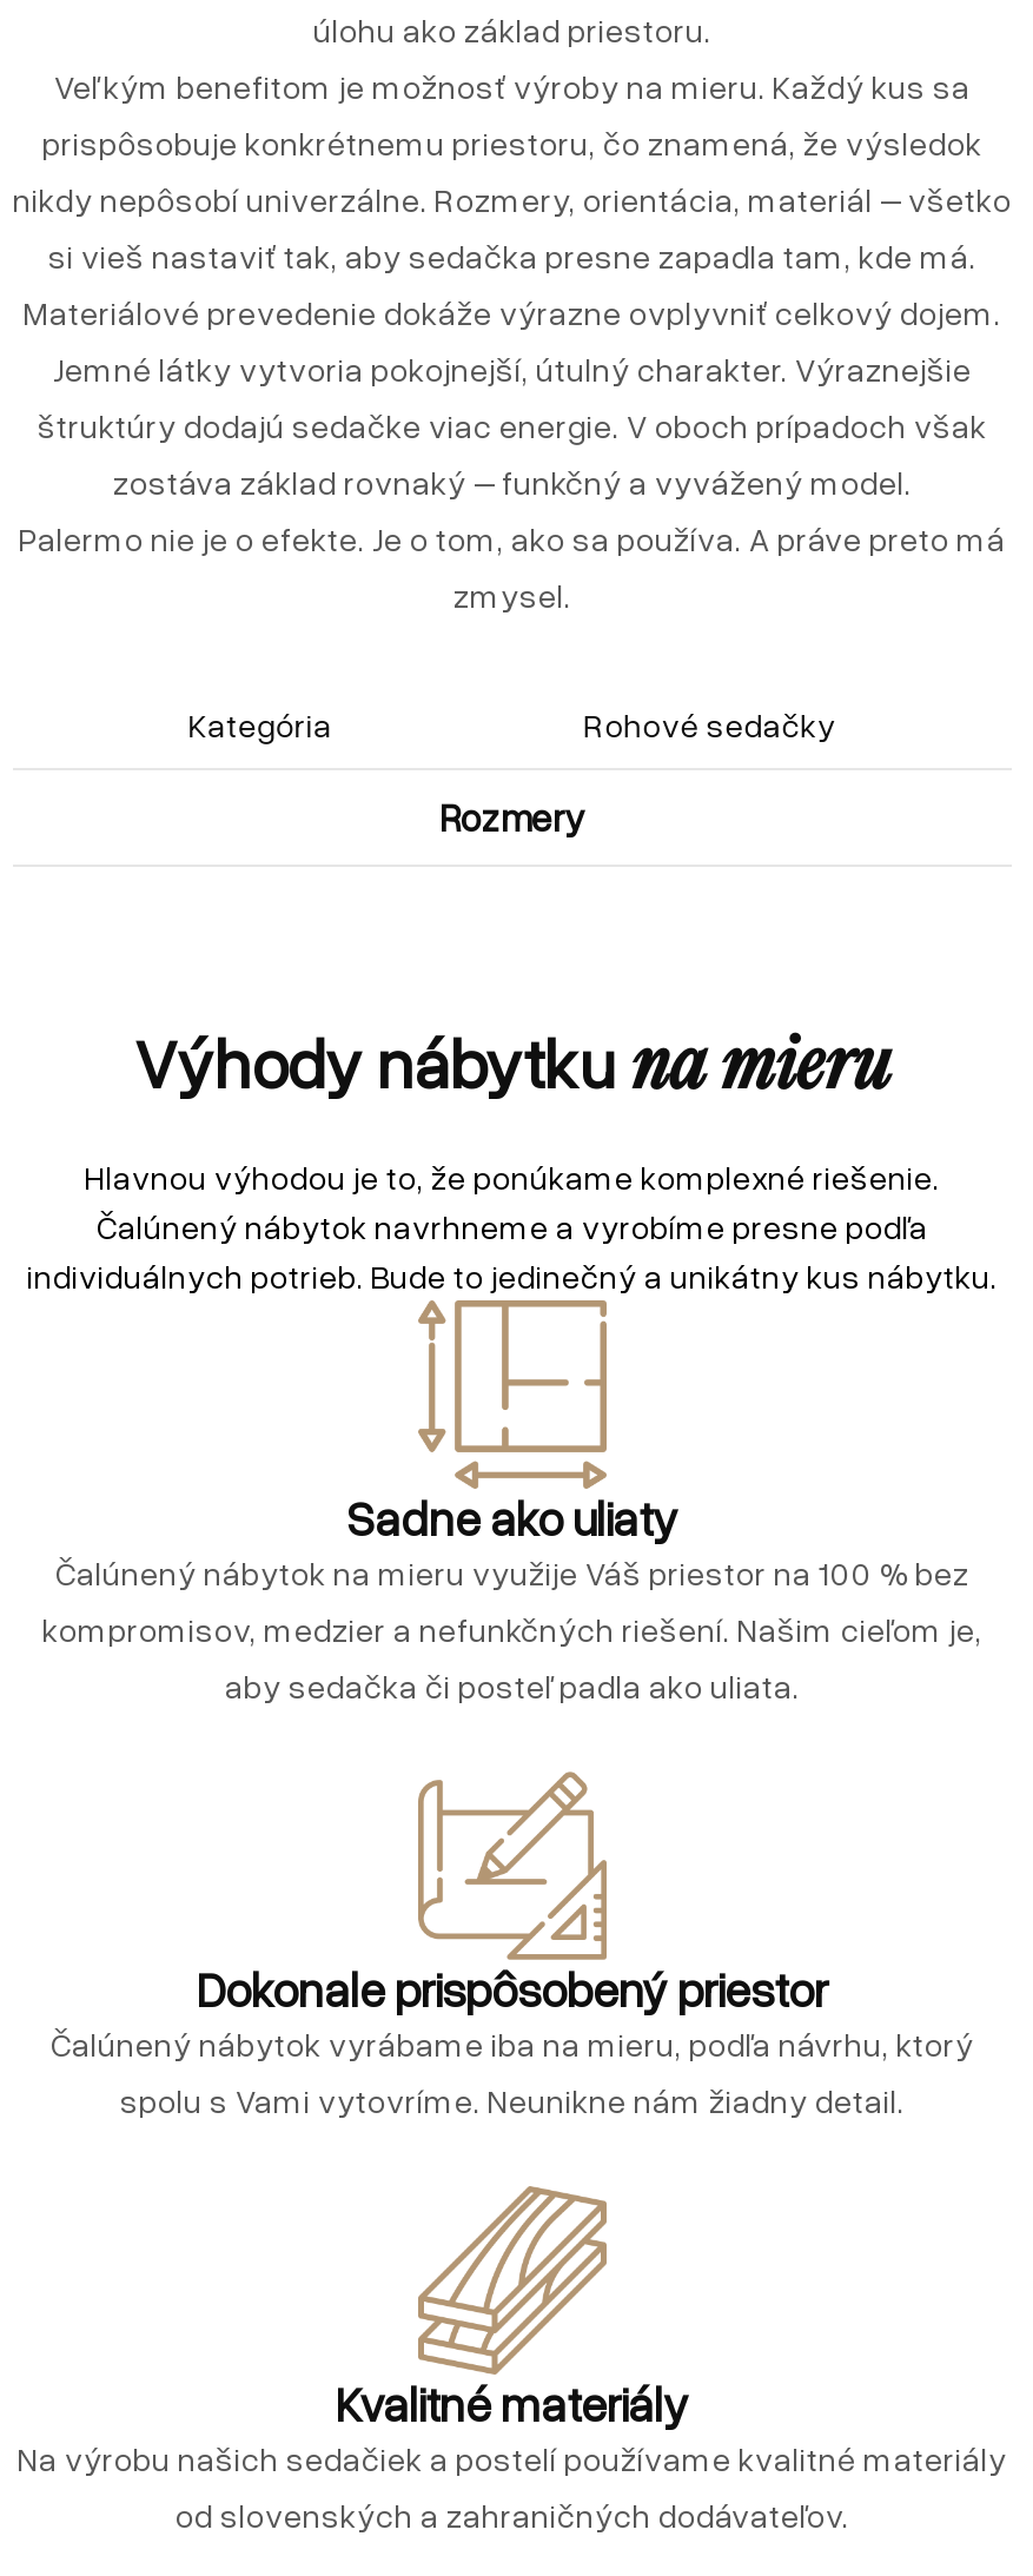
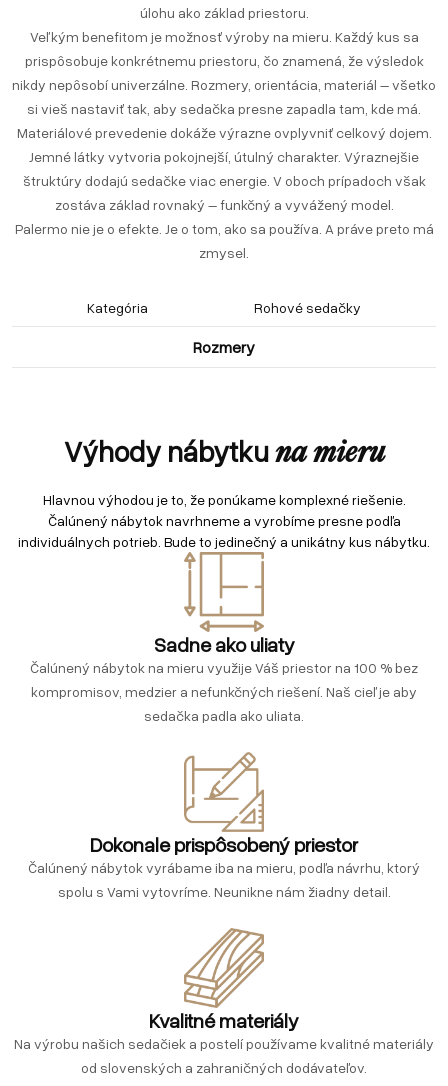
[42,1608,982,1705] kompromisov, medzier a nefunkčných riešení. Našim cieľom je, | aby sedačka či posteľ padla ako uliata. -> [31,683,417,724] kompromisov, medzier a nefunkčných riešení. Naš cieľ je aby | sedačka padla ako uliata.

